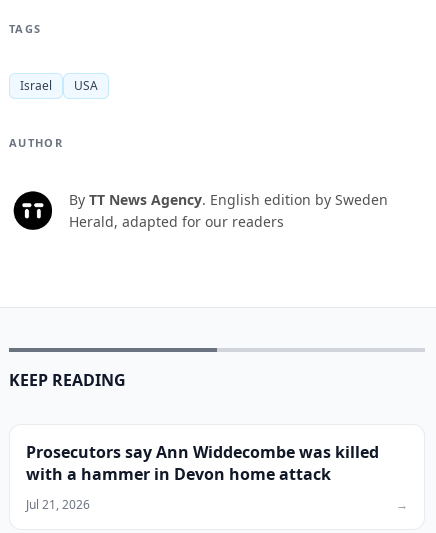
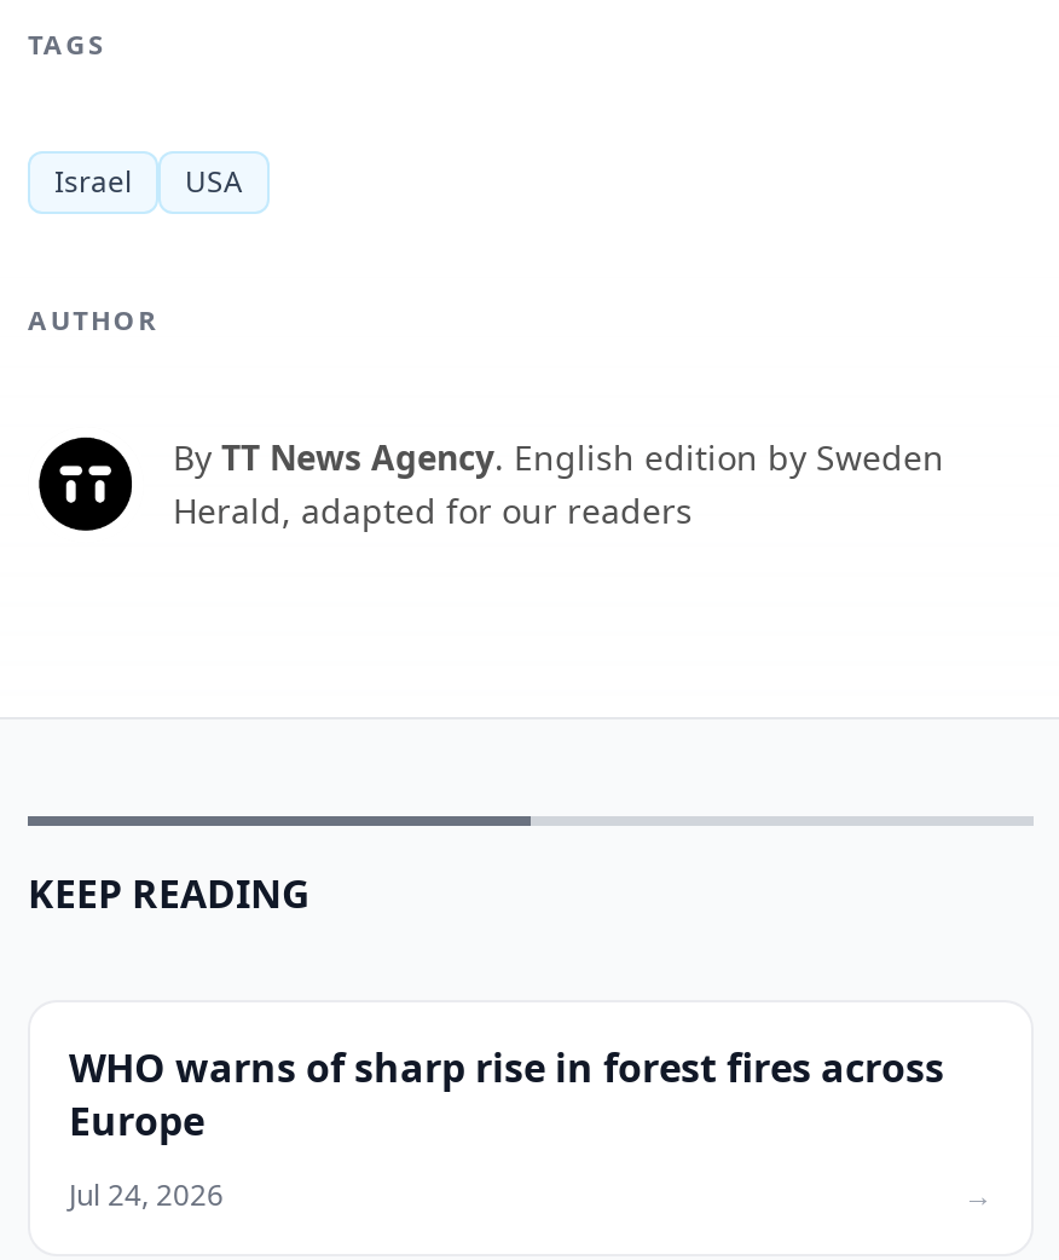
[26,441,379,485] Prosecutors say Ann Widdecombe was killed | with a hammer in Devon home attack -> [69,1041,944,1148] WHO warns of sharp rise in forest fires across | Europe
[26,496,90,513] Jul 21, 2026 -> [69,1174,224,1215] Jul 24, 2026

